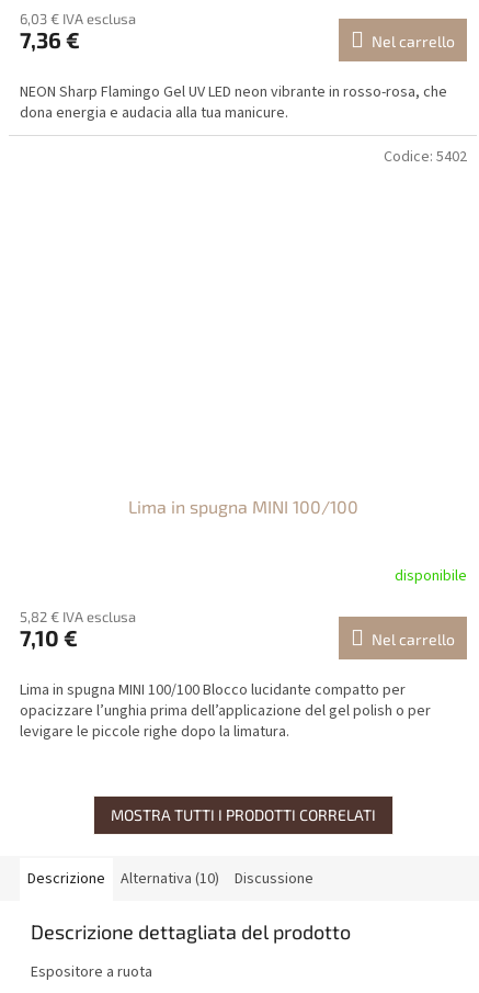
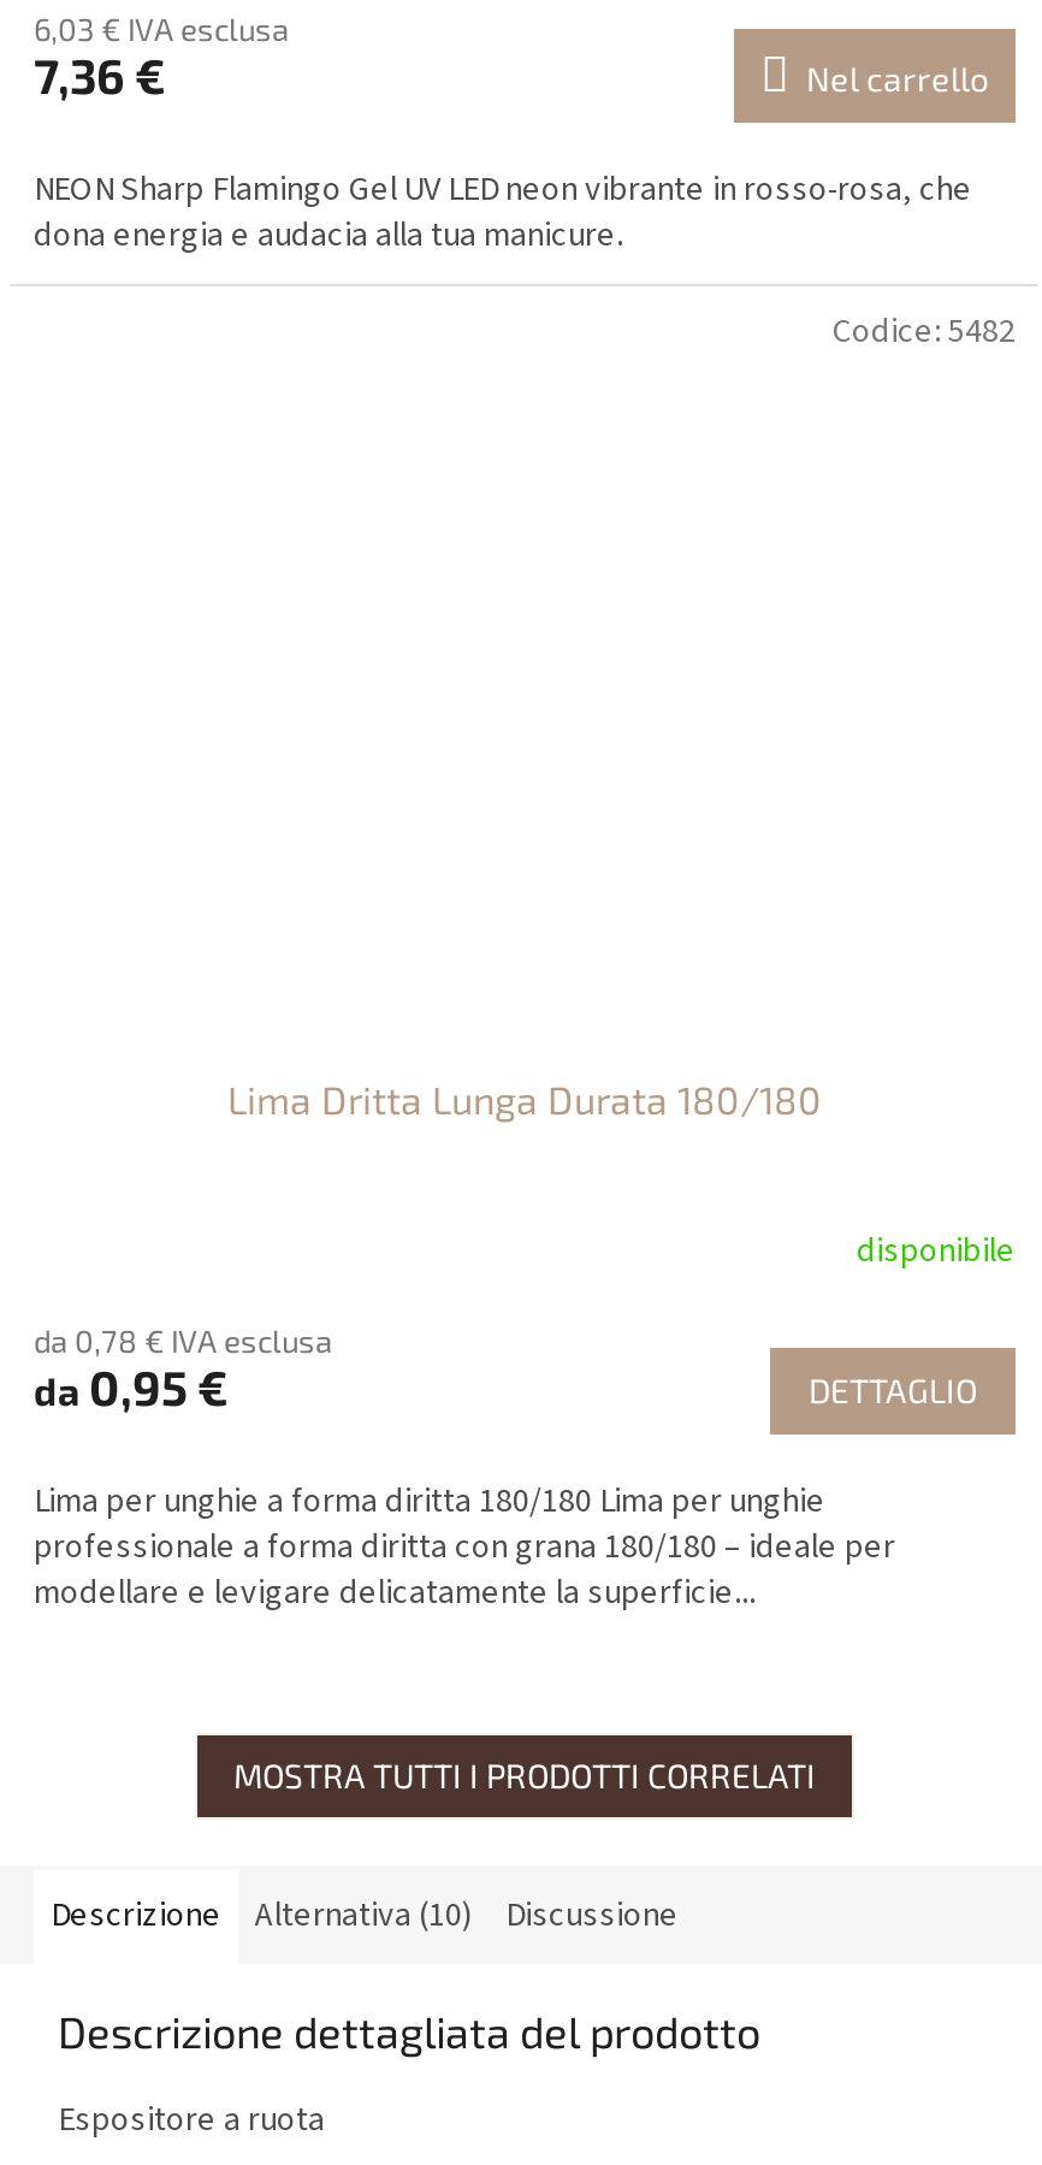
[384,146,467,168] Codice: 5402 -> [833,309,1016,357] Codice: 5482
[128,496,358,517] Lima in spugna MINI 100/100 -> [227,1076,822,1122] Lima Dritta Lunga Durata 180/180
[20,608,455,651] 5,82 € IVA esclusa | 7,10 € | Nel carrello -> [34,1322,977,1415] da 0,78 € IVA esclusa | da 0,95 € | DETTAGLIO
[20,679,431,743] Lima in spugna MINI 100/100 Blocco lucidante compatto per | opacizzare l’unghia prima dell’applicazione del gel polish o per | levigare le piccole righe dopo la limatura. -> [34,1478,895,1618] Lima per unghie a forma diritta 180/180 Lima per unghie | professionale a forma diritta con grana 180/180 – ideale per | modellare e levigare delicatamente la superficie...

